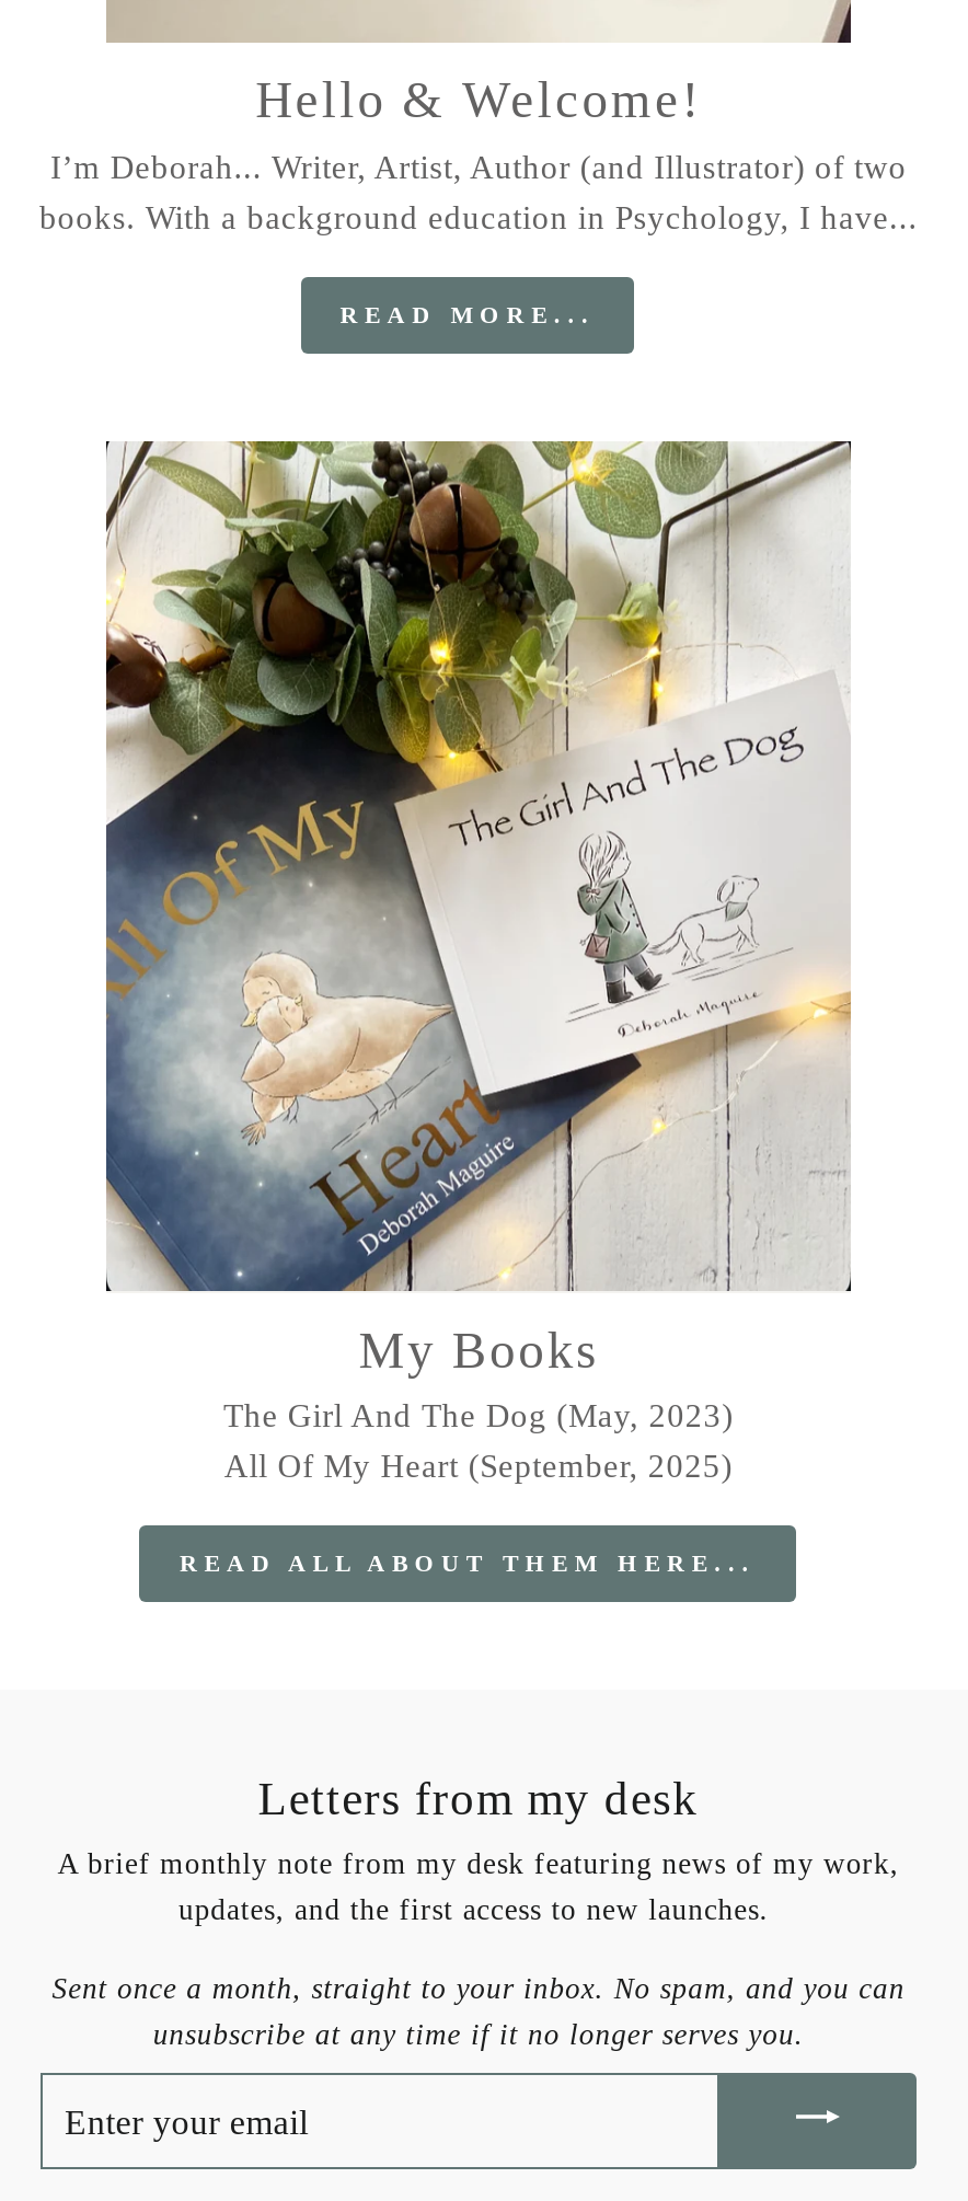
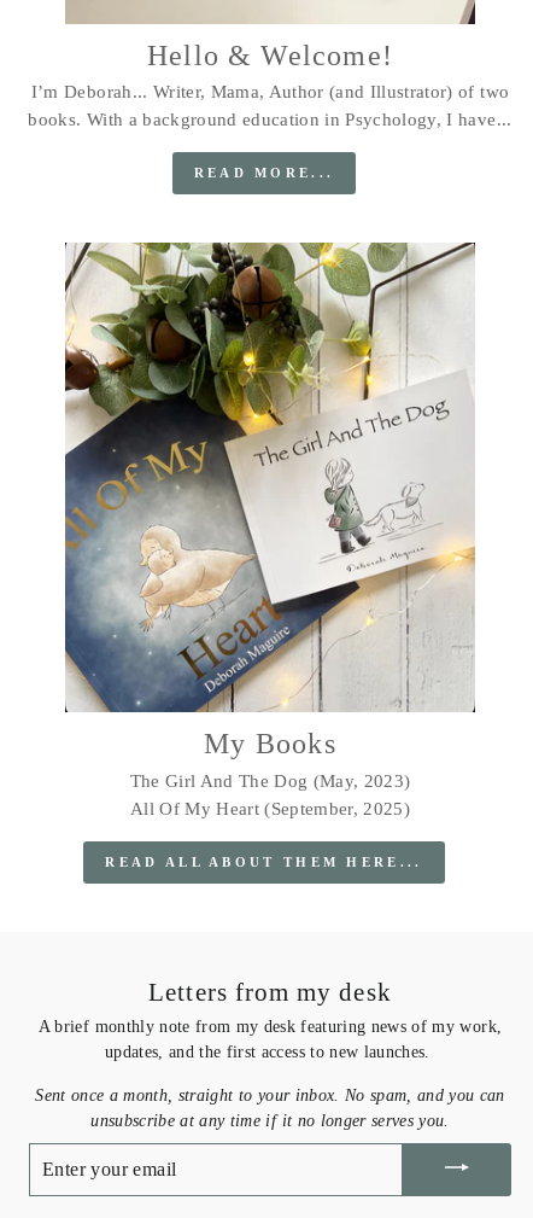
[50,149,907,184] I’m Deborah... Writer, Artist, Author (and Illustrator) of two -> [31,82,509,102] I’m Deborah... Writer, Mama, Author (and Illustrator) of two

